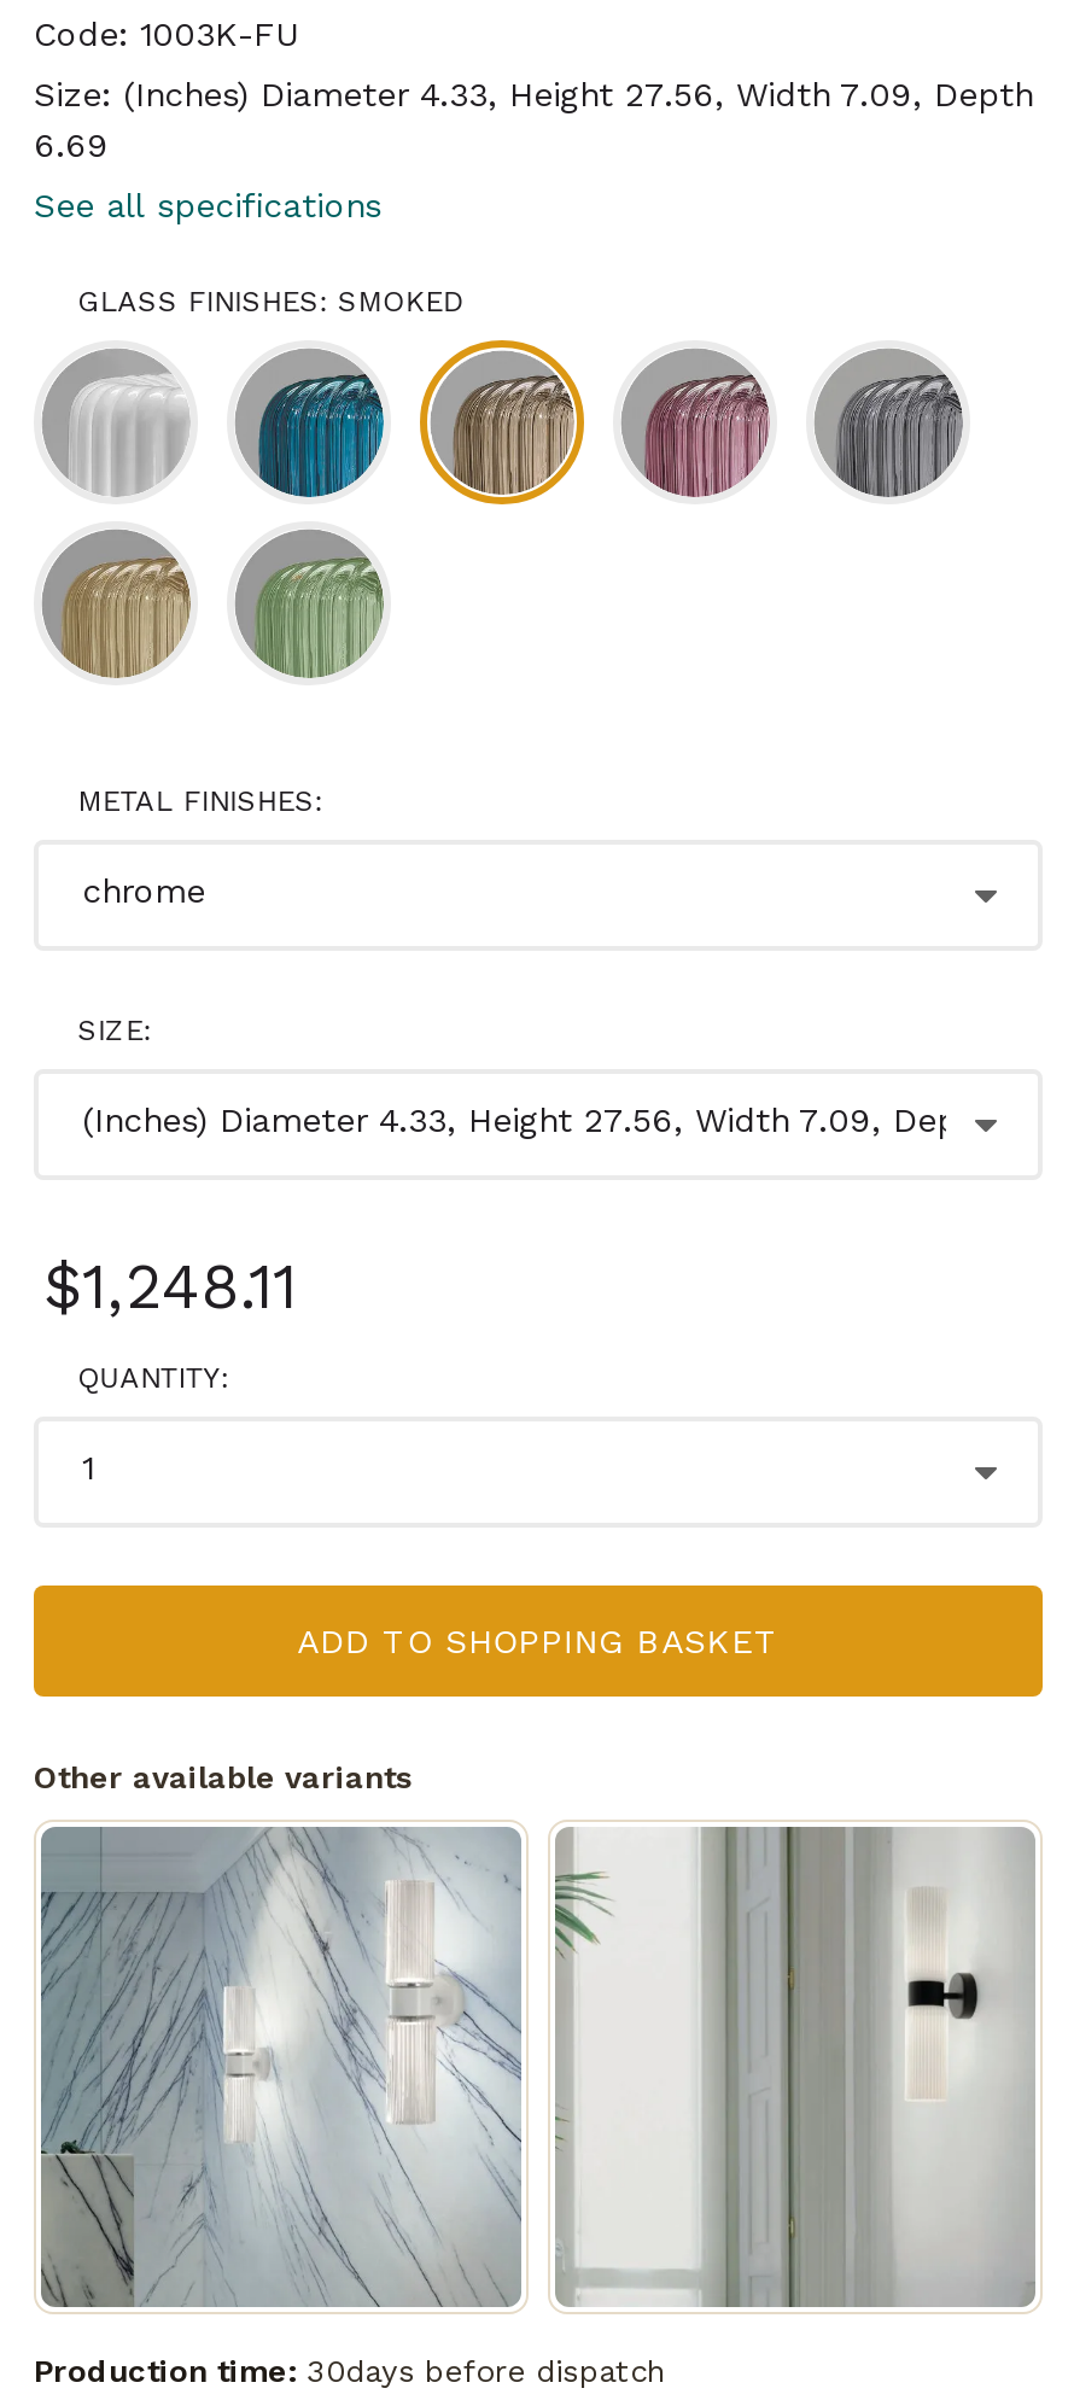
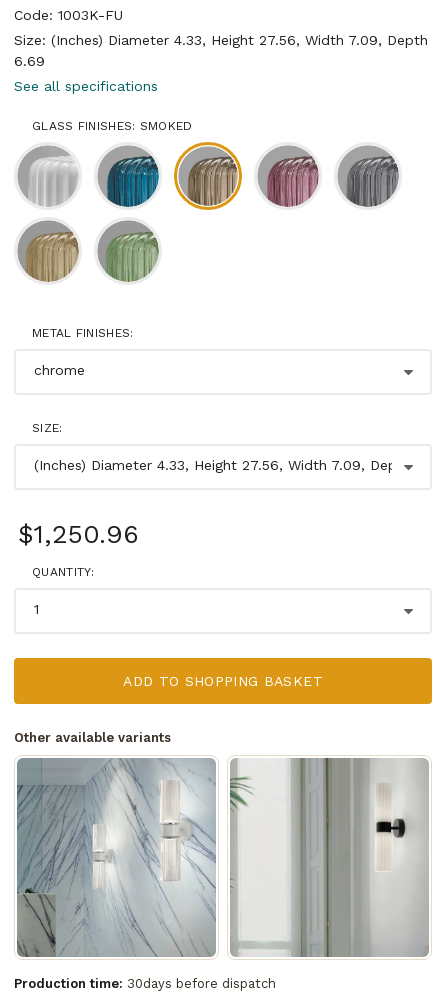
[43,1250,297,1322] $1,248.11 -> [18,519,139,549] $1,250.96

